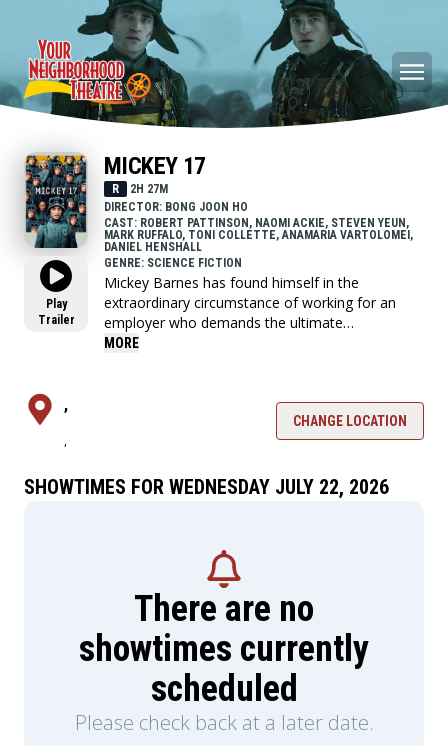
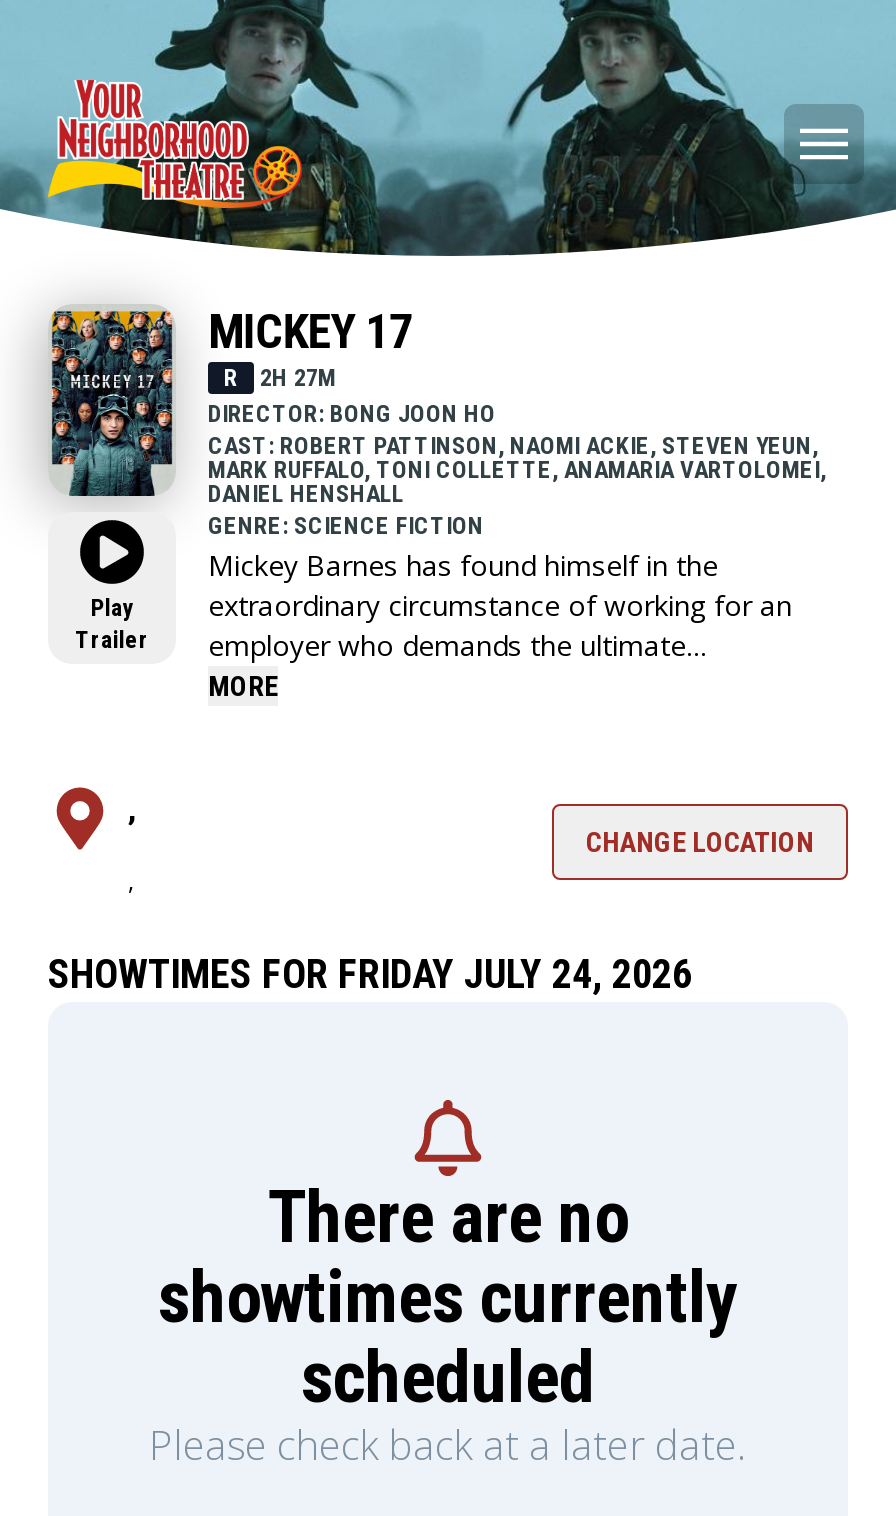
[24,475,389,499] SHOWTIMES FOR WEDNESDAY JULY 22, 2026 -> [48,950,692,998] SHOWTIMES FOR FRIDAY JULY 24, 2026

